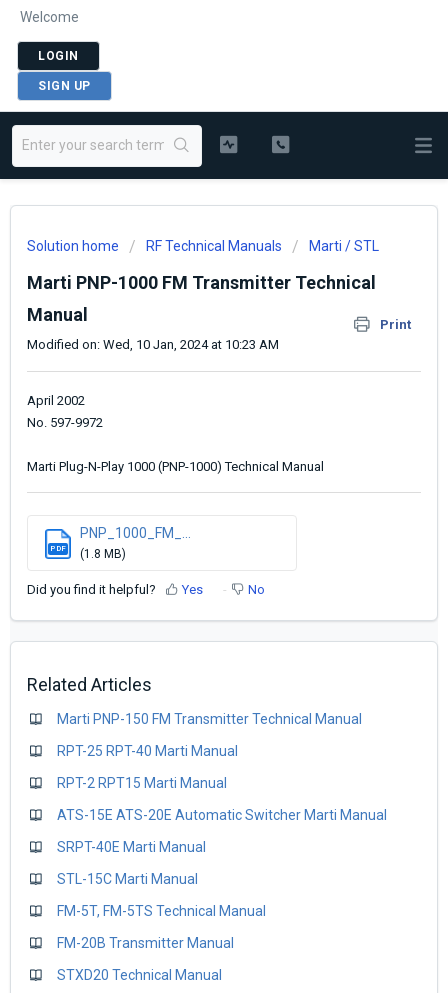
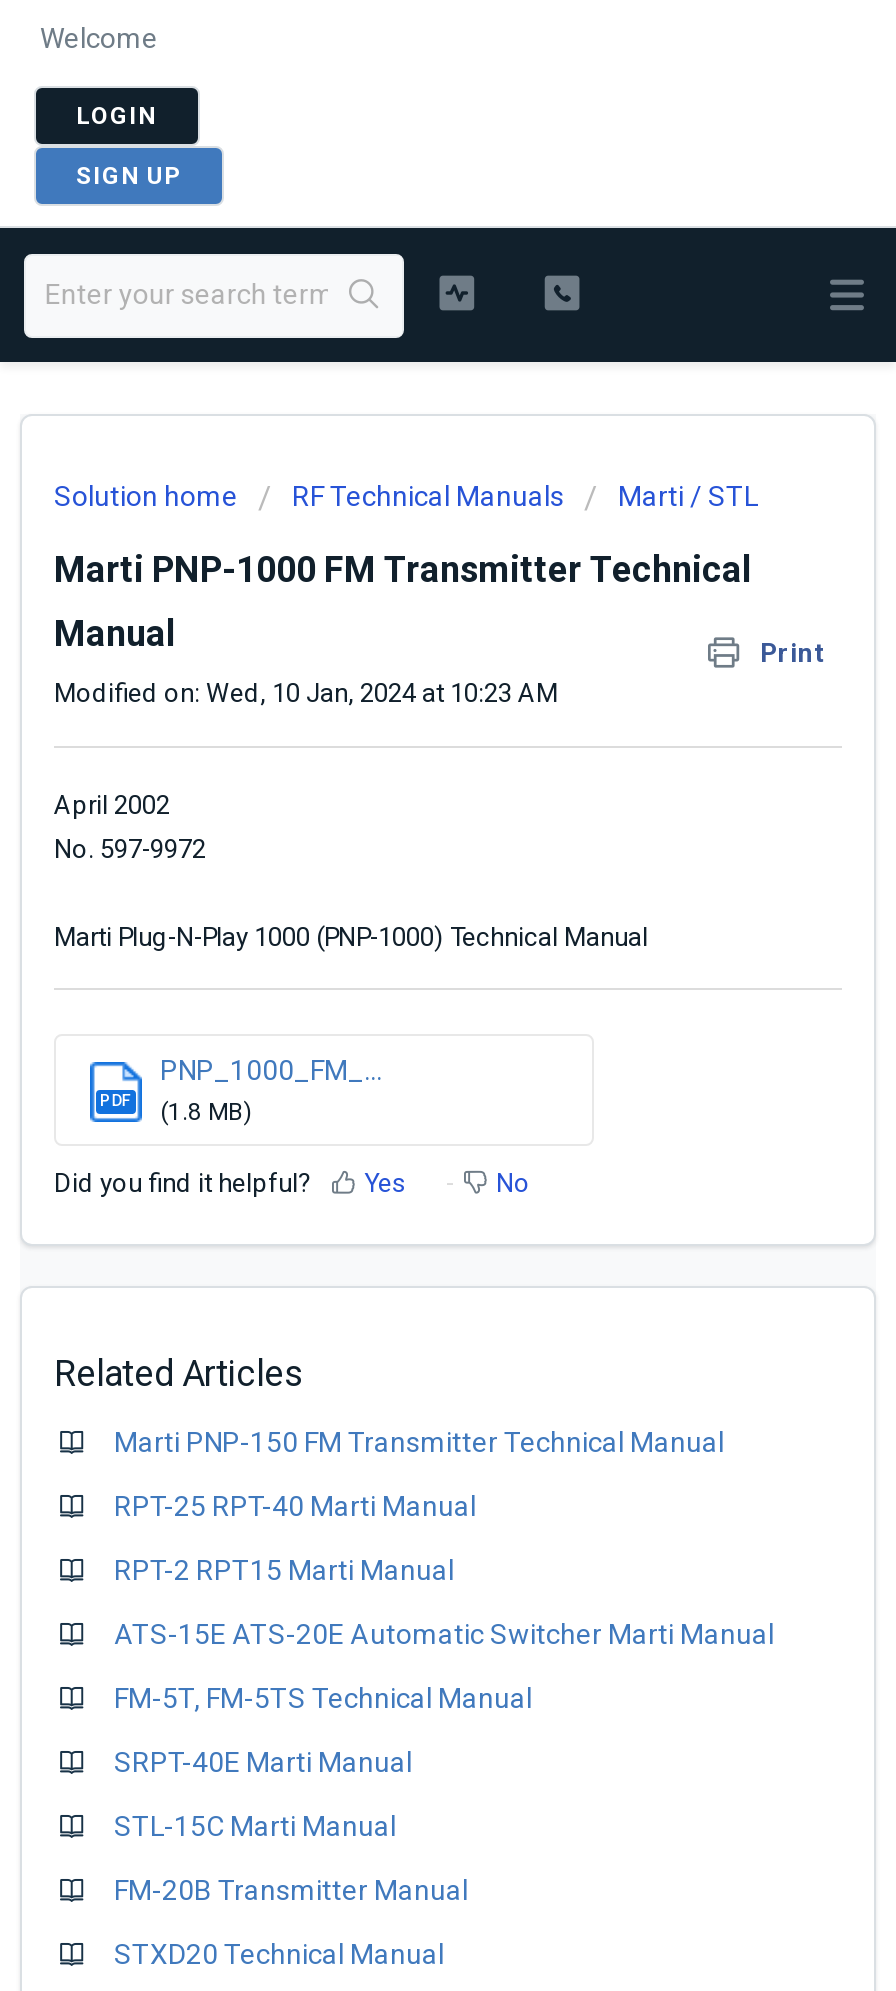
moved [57,839,206,887] -> [114,1745,412,1841]: SRPT-40E Marti Manual | STL-15C Marti Manual
moved [57,903,266,919] -> [114,1681,532,1713]: FM-5T, FM-5TS Technical Manual

